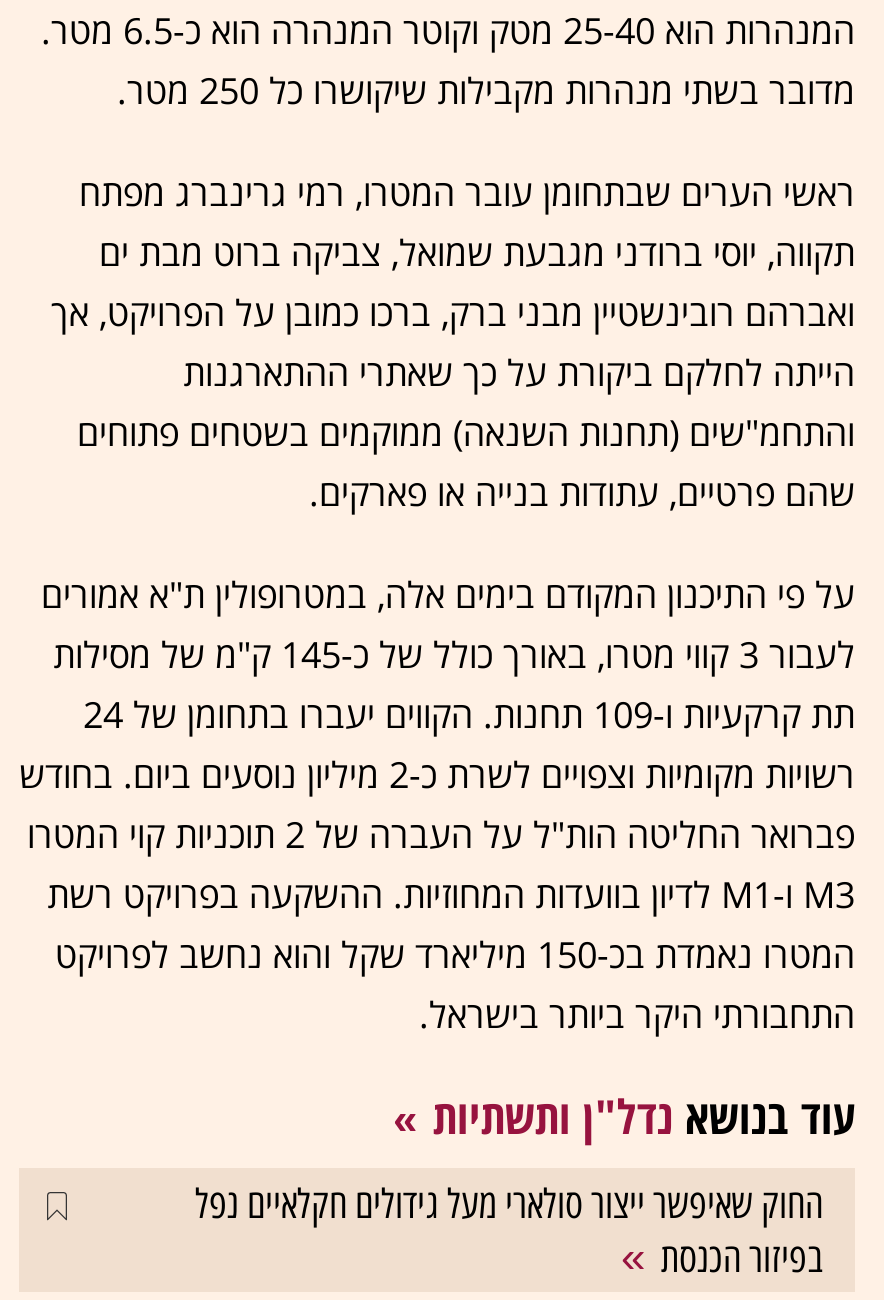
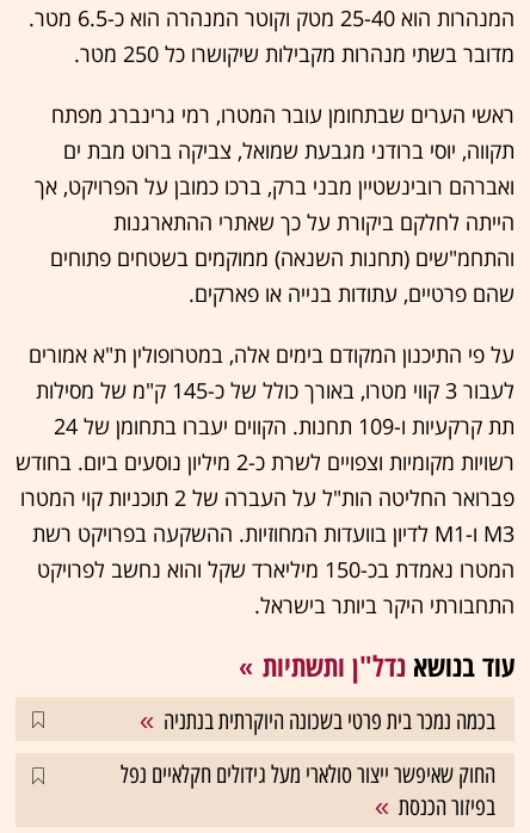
none -> [164,707,495,735] בכמה נמכר בית פרטי בשכונה היוקרתית בנתניה

